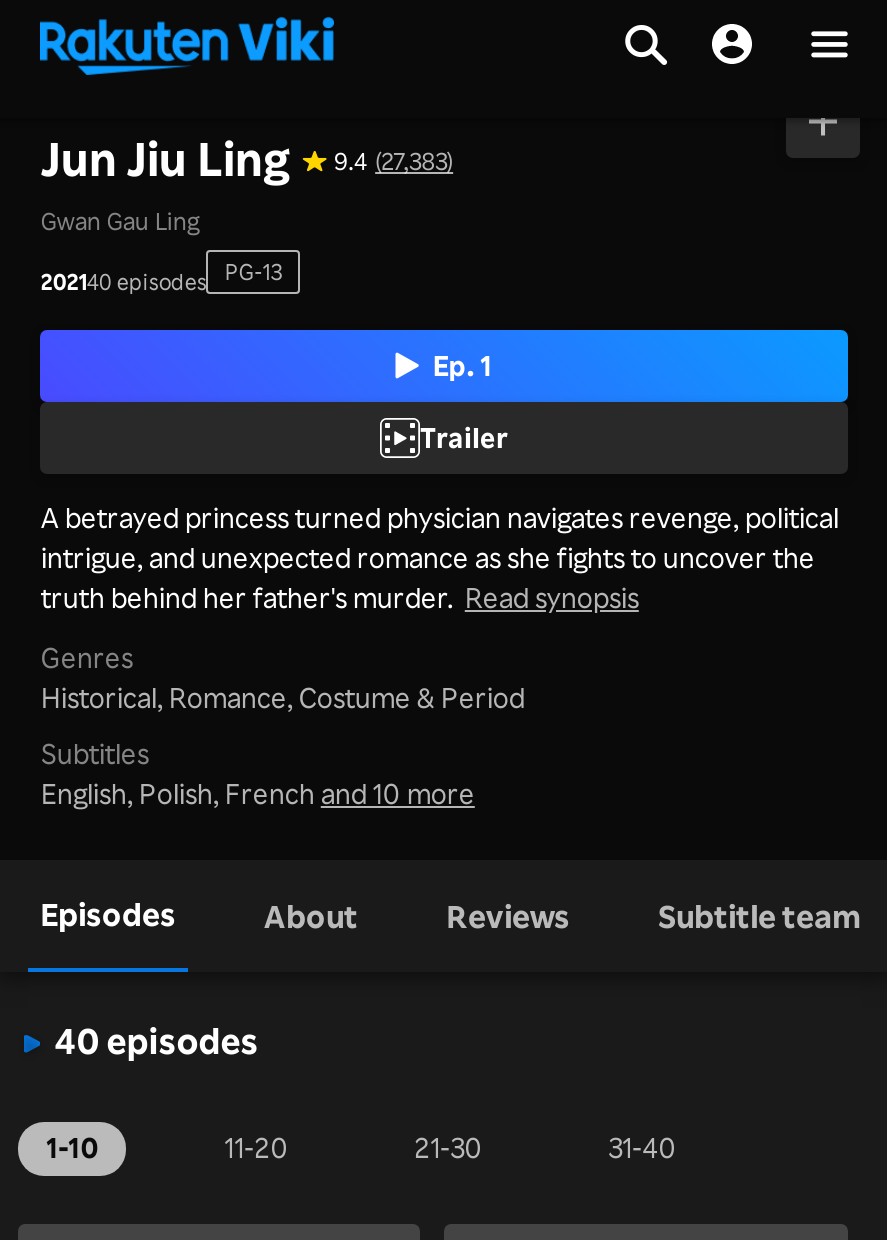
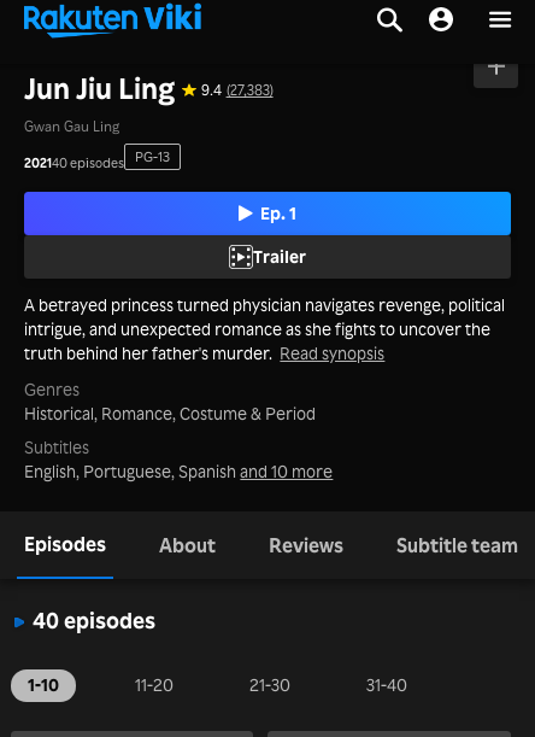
[41,776,475,810] English, Polish, French and 10 more -> [25,461,333,481] English, Portuguese, Spanish and 10 more

